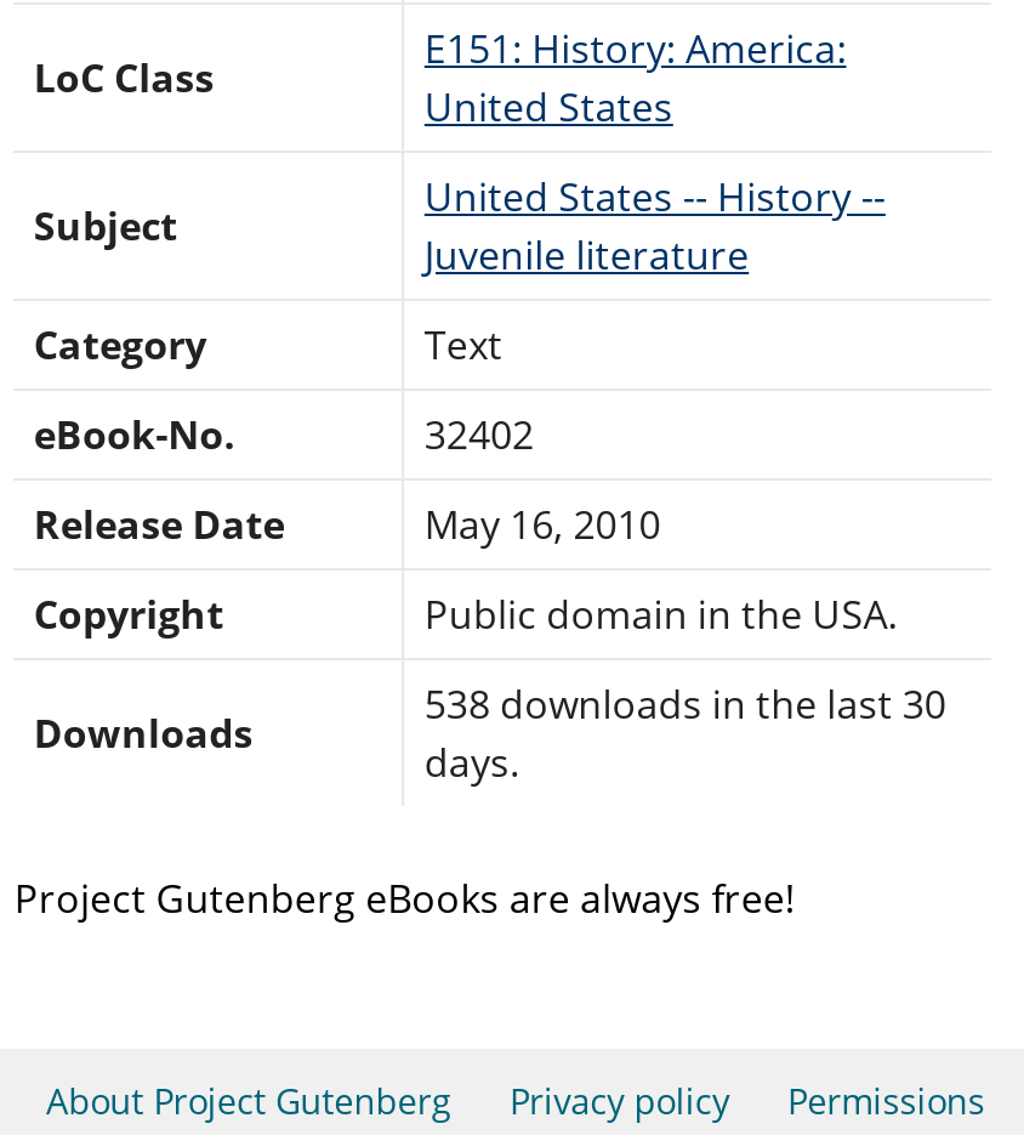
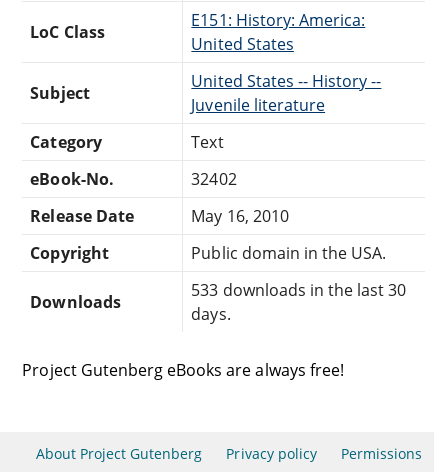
[424,678,946,731] 538 downloads in the last 30 -> [191,279,406,301] 533 downloads in the last 30

